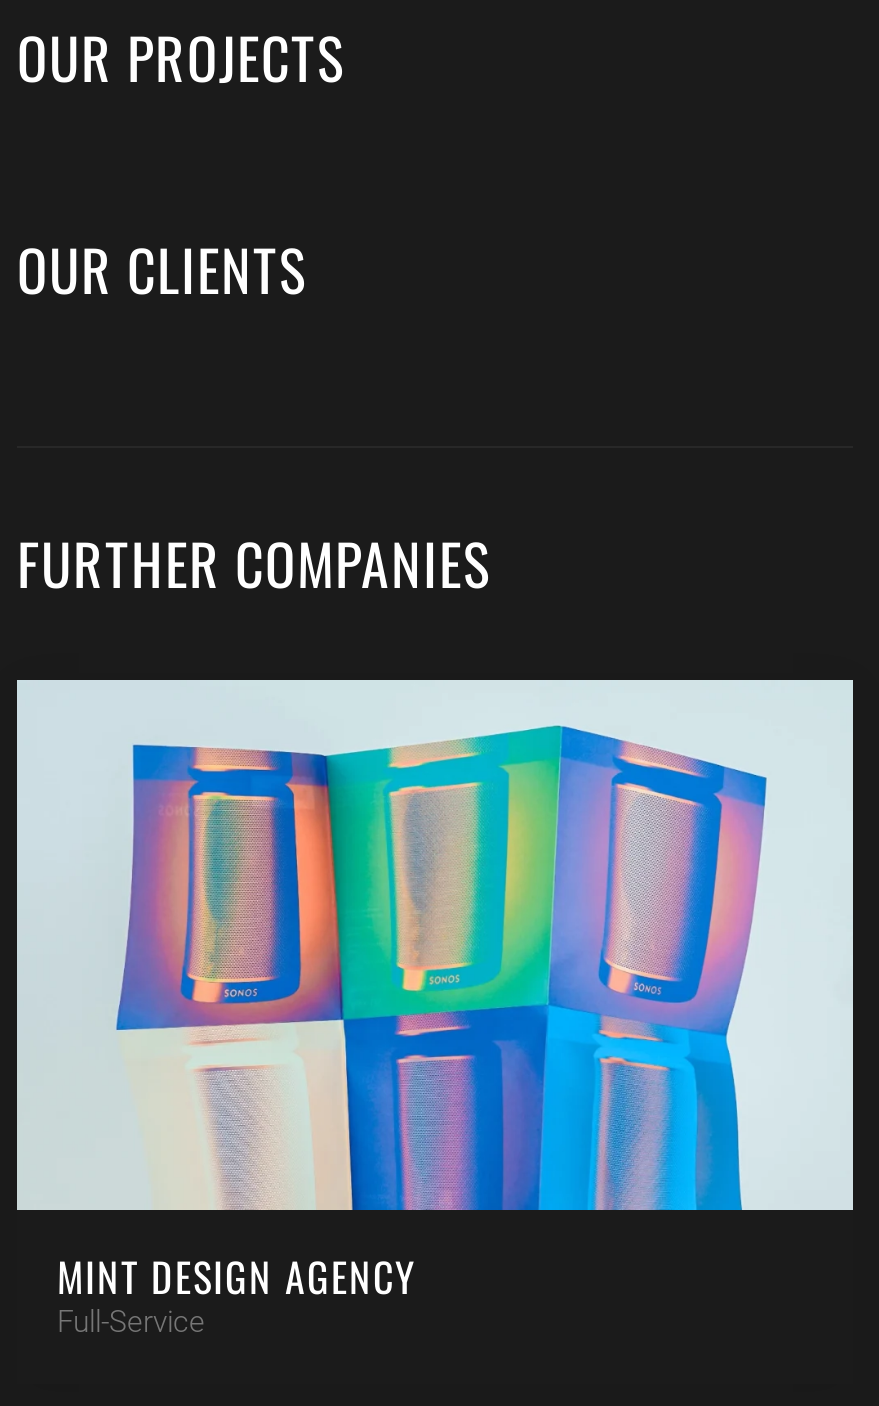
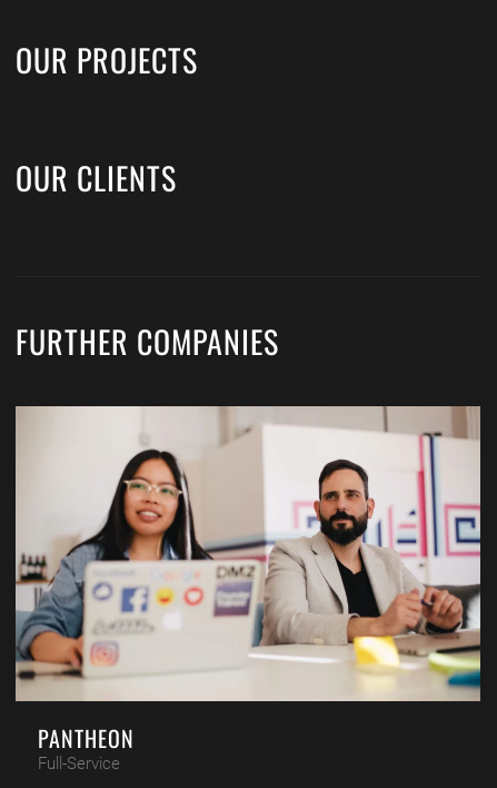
[17,678,855,1305] [image] | MINT DESIGN AGENCY -> [14,405,481,754] [image] | PANTHEON

